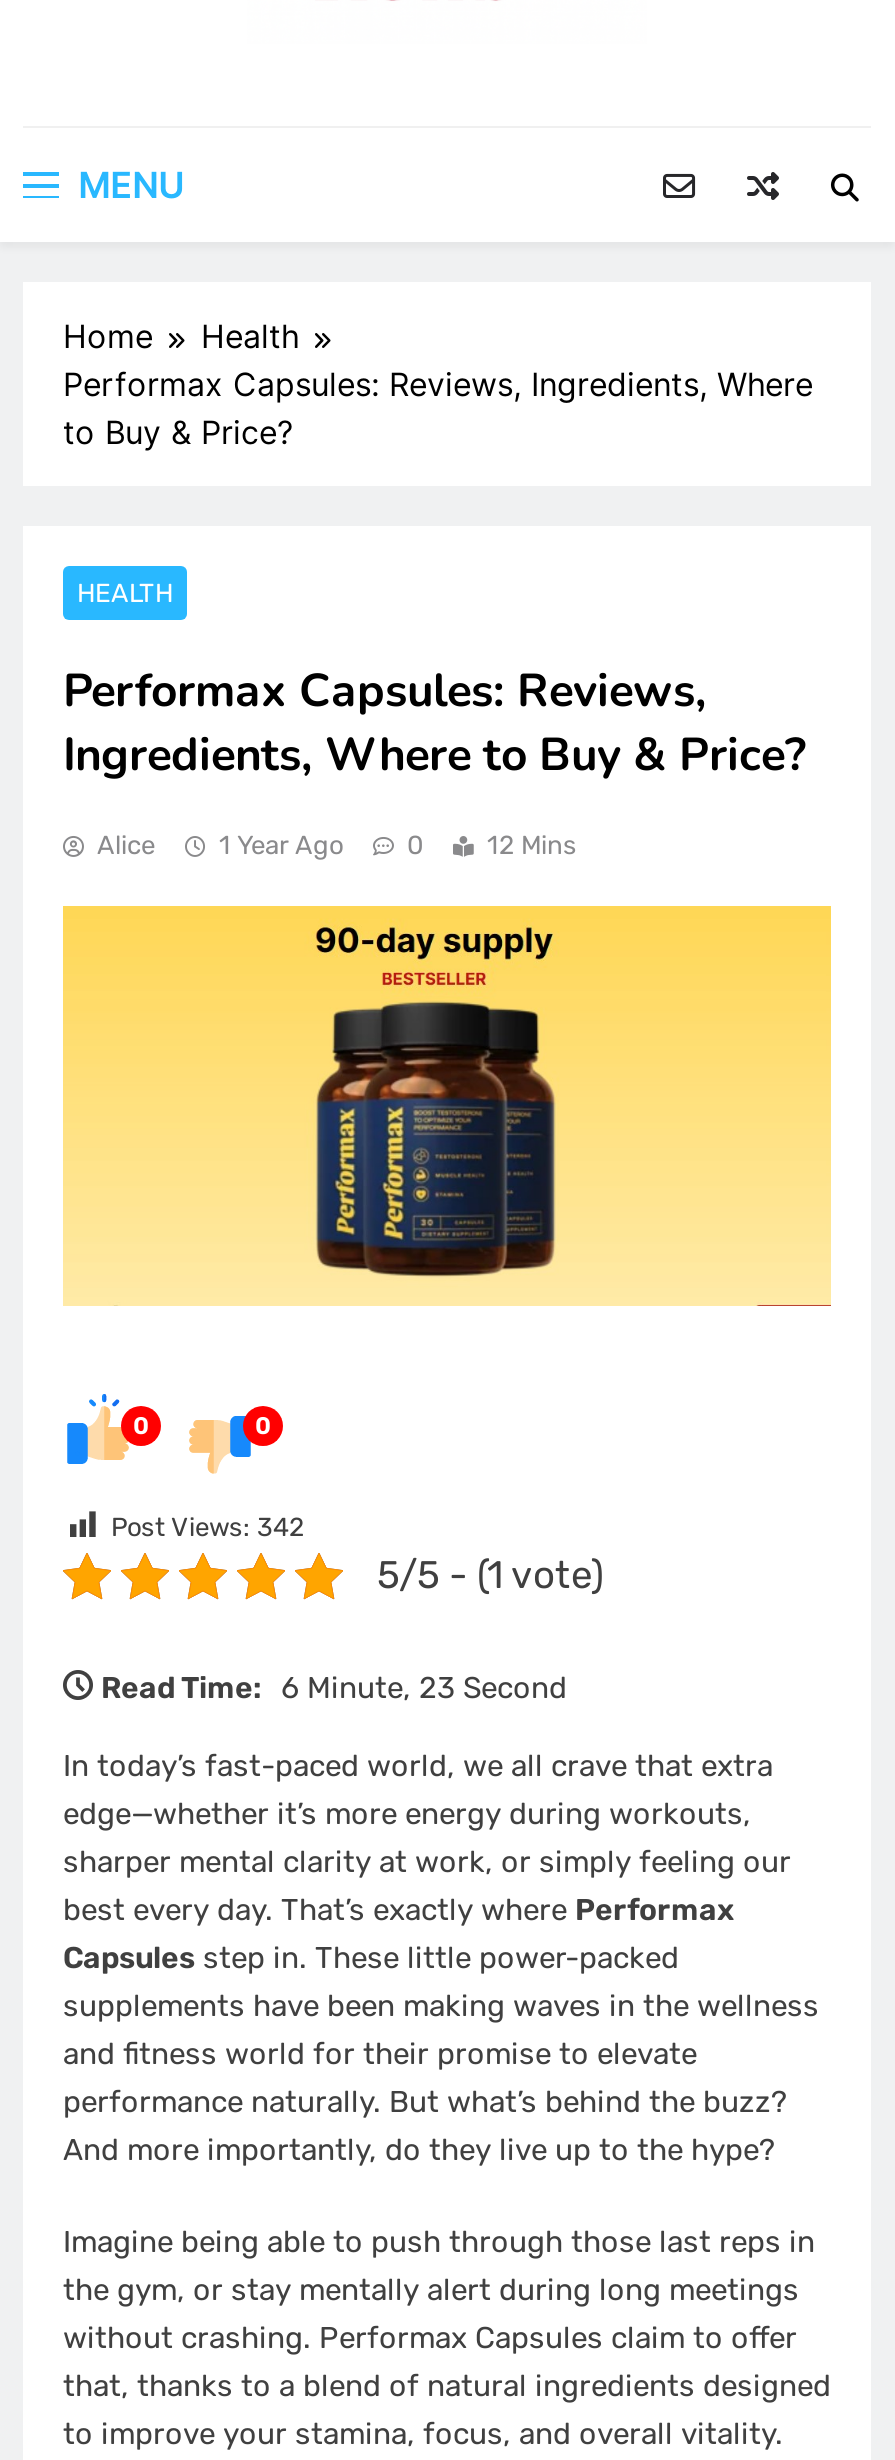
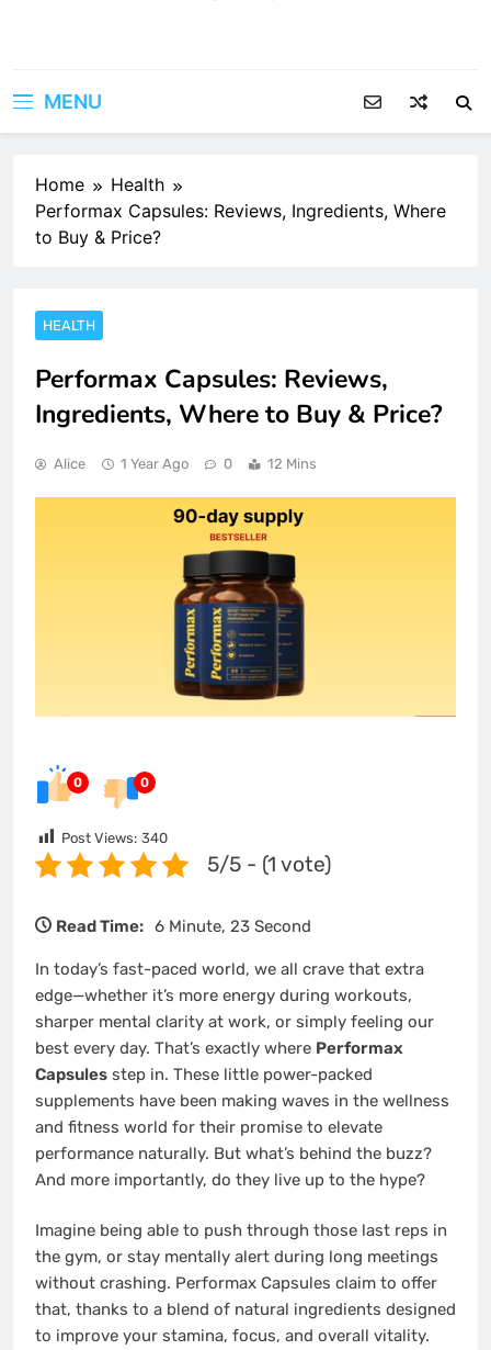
[111,1512,305,1542] Post Views: 342 -> [61,830,168,846] Post Views: 340

